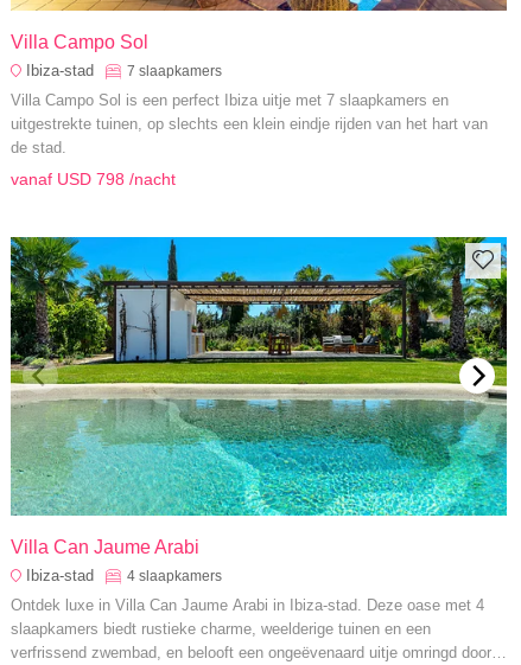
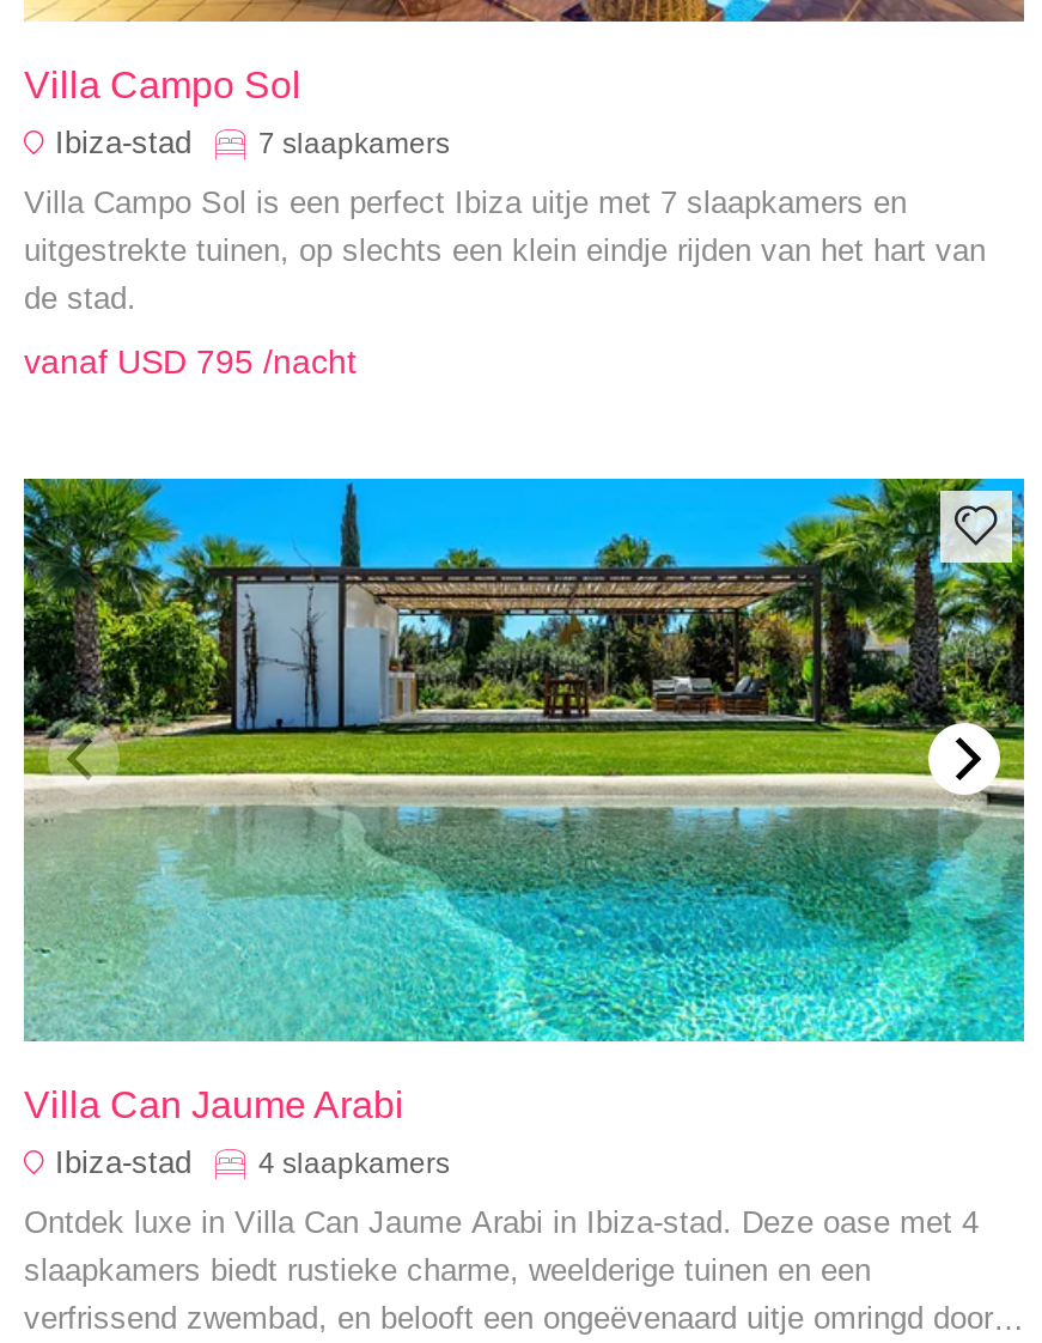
[11,170,176,189] vanaf USD 798 /nacht -> [24,343,357,381] vanaf USD 795 /nacht

